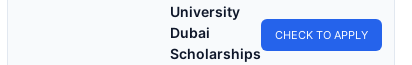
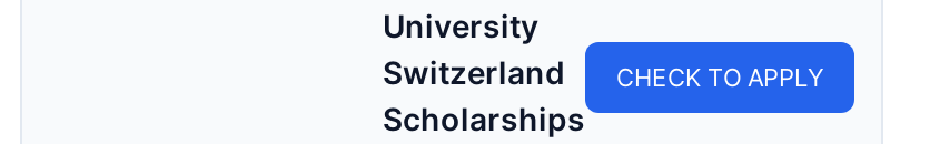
[170,24,210,41] Dubai -> [383,54,565,91] Switzerland

